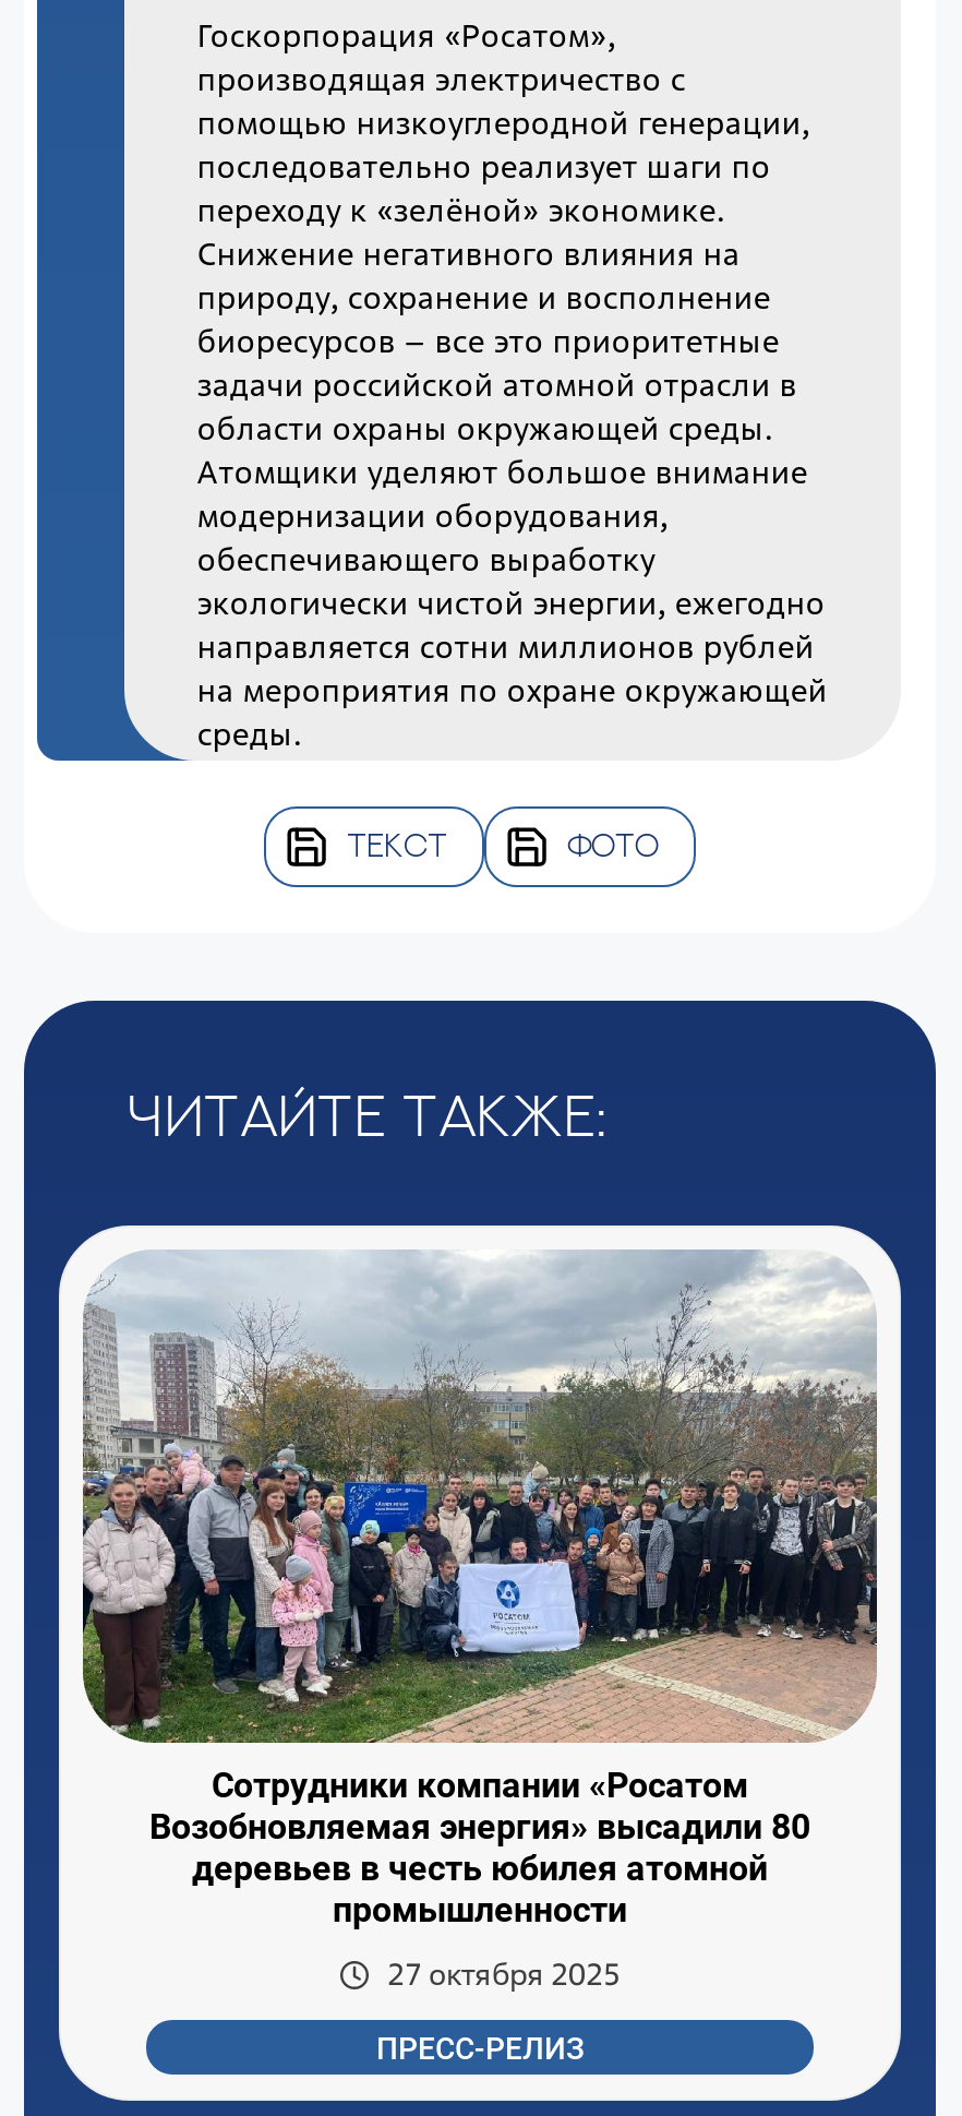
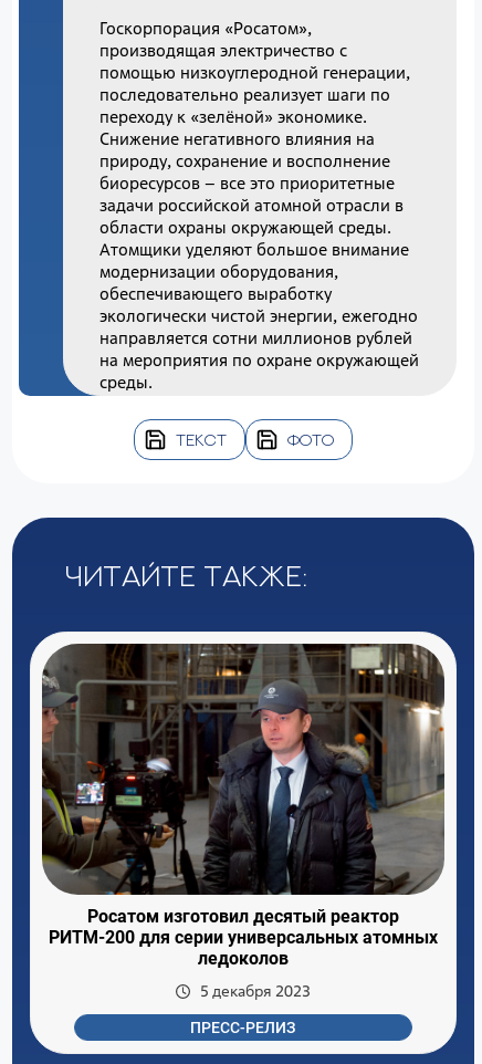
[81,1248,879,1931] [image] | Сотрудники компании «Росатом | Возобновляемая энергия» высадили 80 | деревьев в честь юбилея атомной | промышленности -> [41,643,444,969] [image] | Росатом изготовил десятый реактор | РИТМ-200 для серии универсальных атомных | ледоколов
[387,1955,621,1994] 27 октября 2025 -> [200,981,311,1001] 5 декабря 2023

